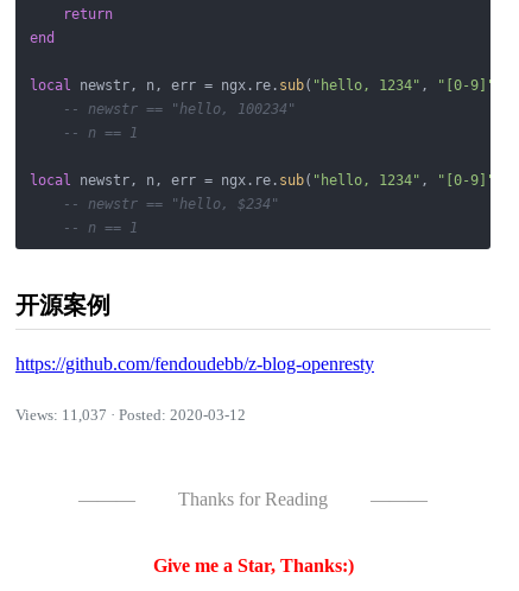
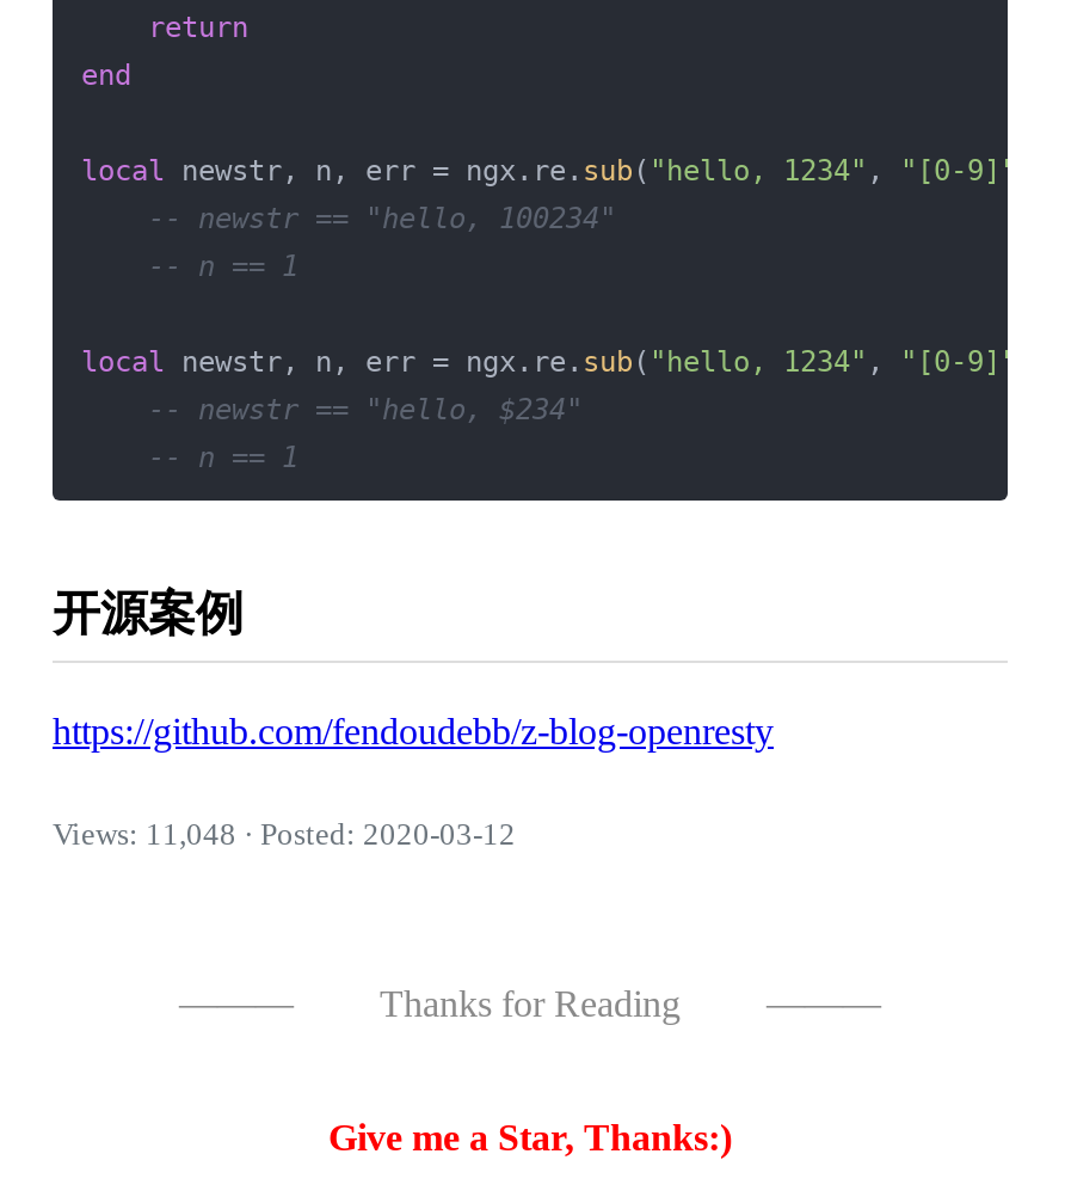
[15,407,246,424] Views: 11,037 · Posted: 2020-03-12 -> [53,818,516,852] Views: 11,048 · Posted: 2020-03-12

